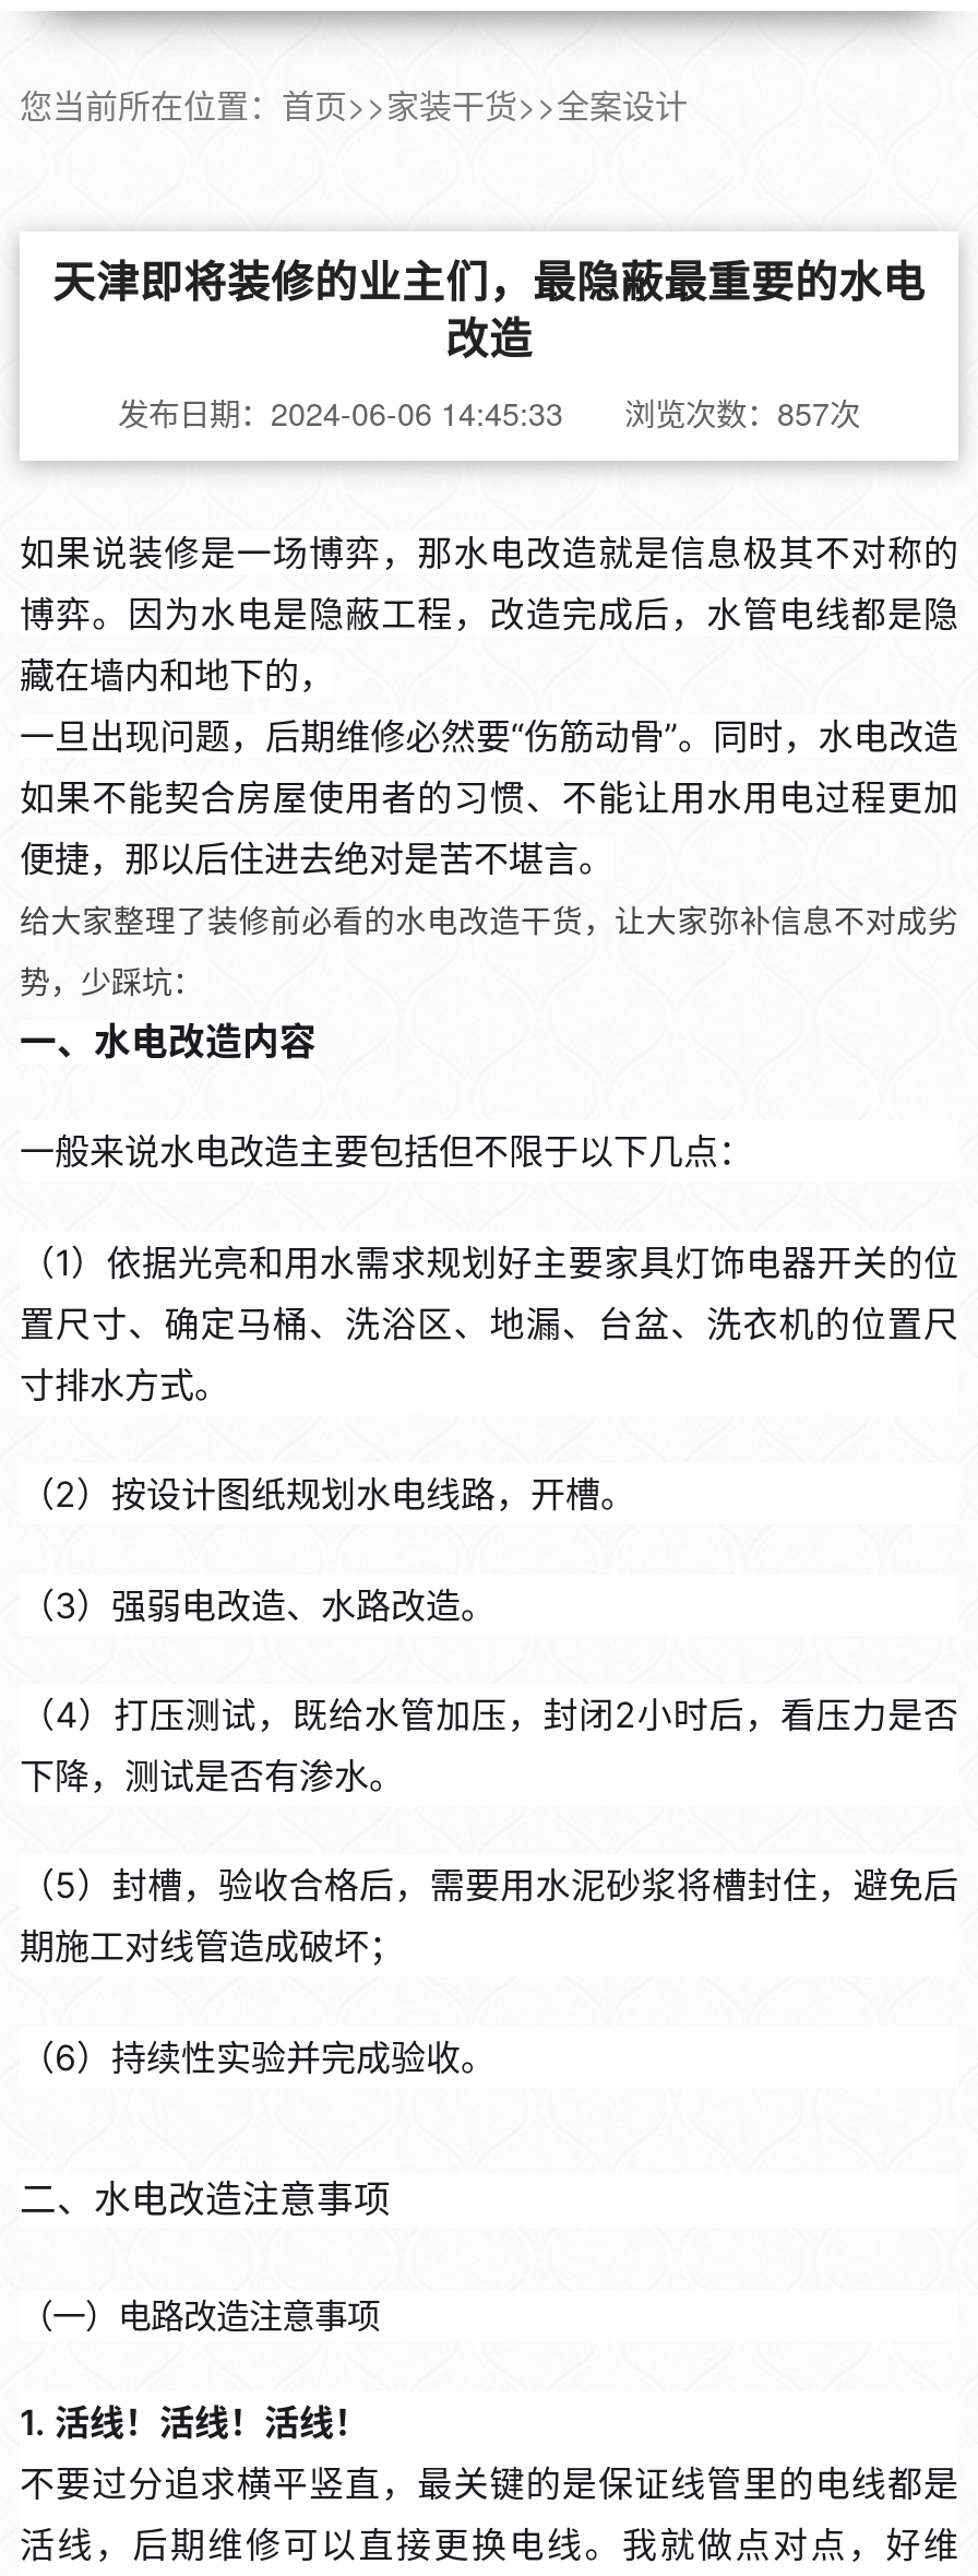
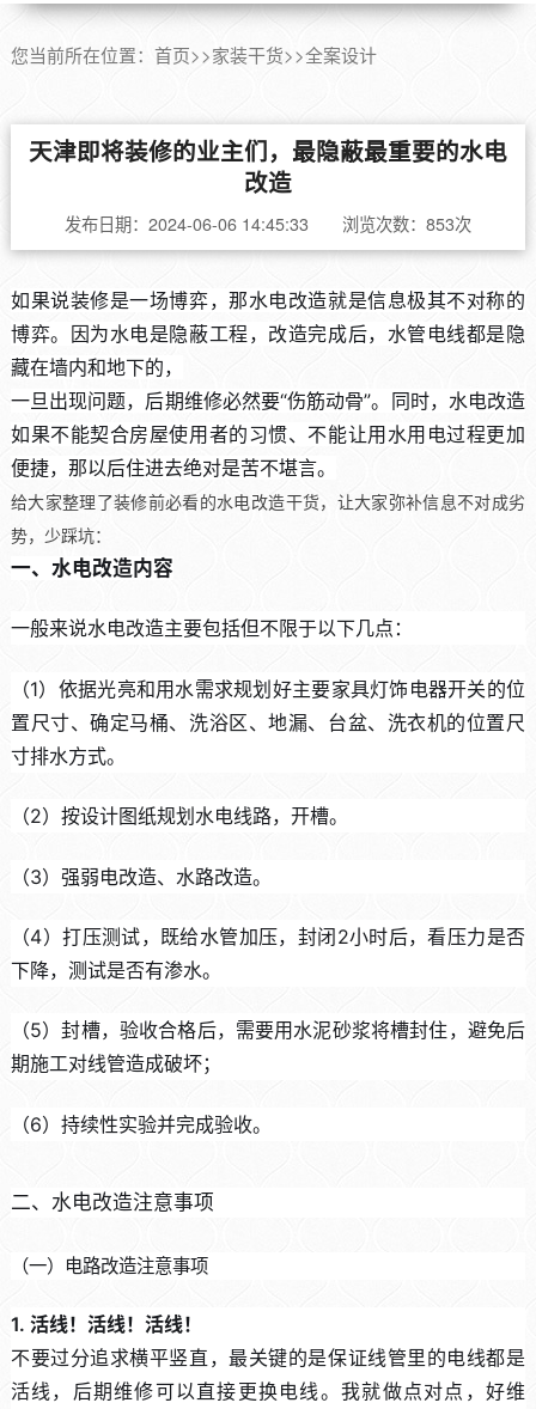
[118,392,860,435] 发布日期：2024-06-06 14:45:33 浏览次数：857次 -> [65,212,471,236] 发布日期：2024-06-06 14:45:33 浏览次数：853次

